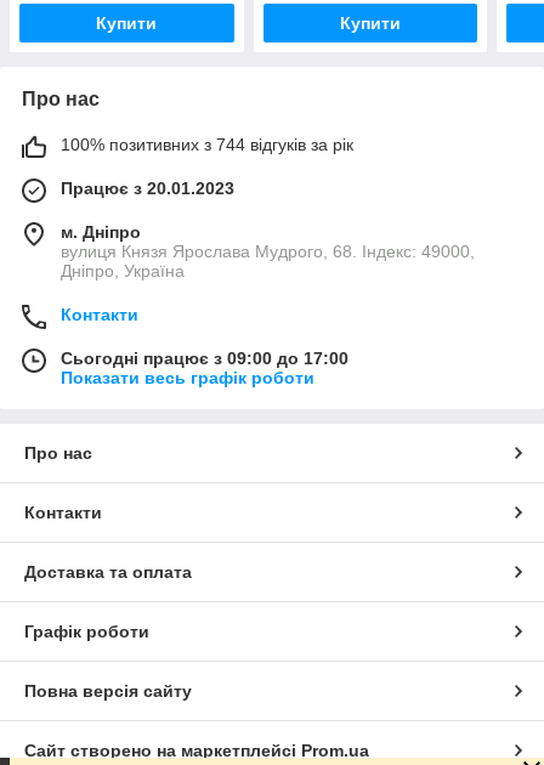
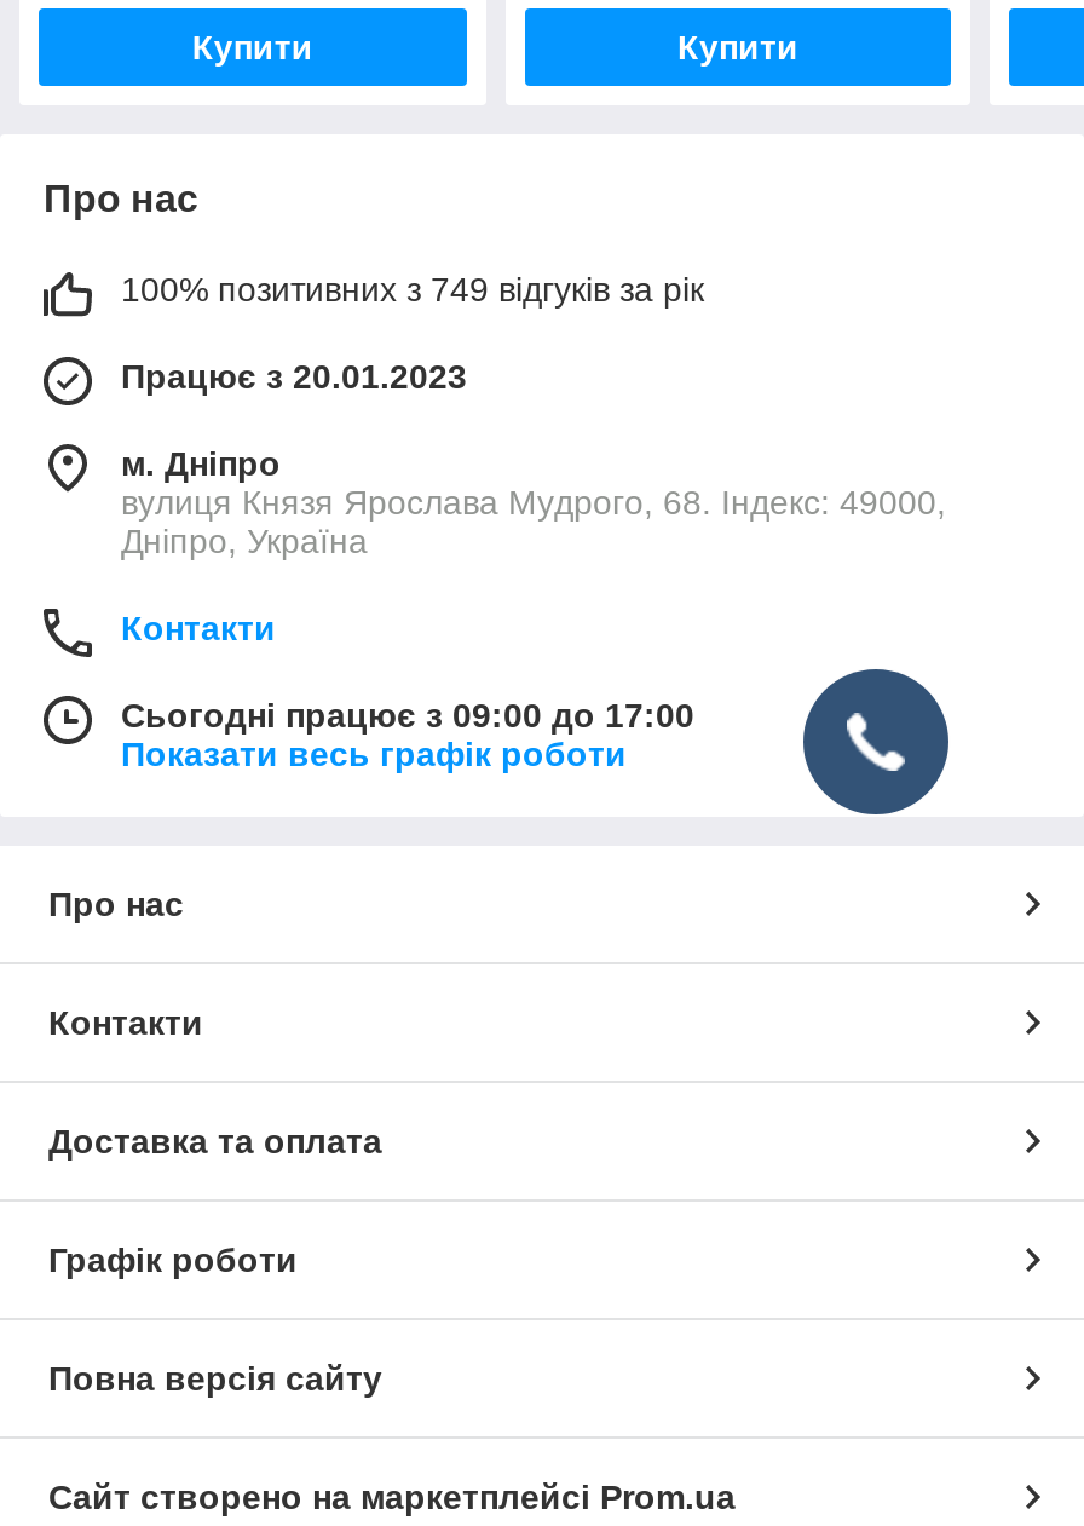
[61,135,353,154] 100% позитивних з 744 відгуків за рік -> [121,270,704,308] 100% позитивних з 749 відгуків за рік
none -> [801,667,951,817] [image]

